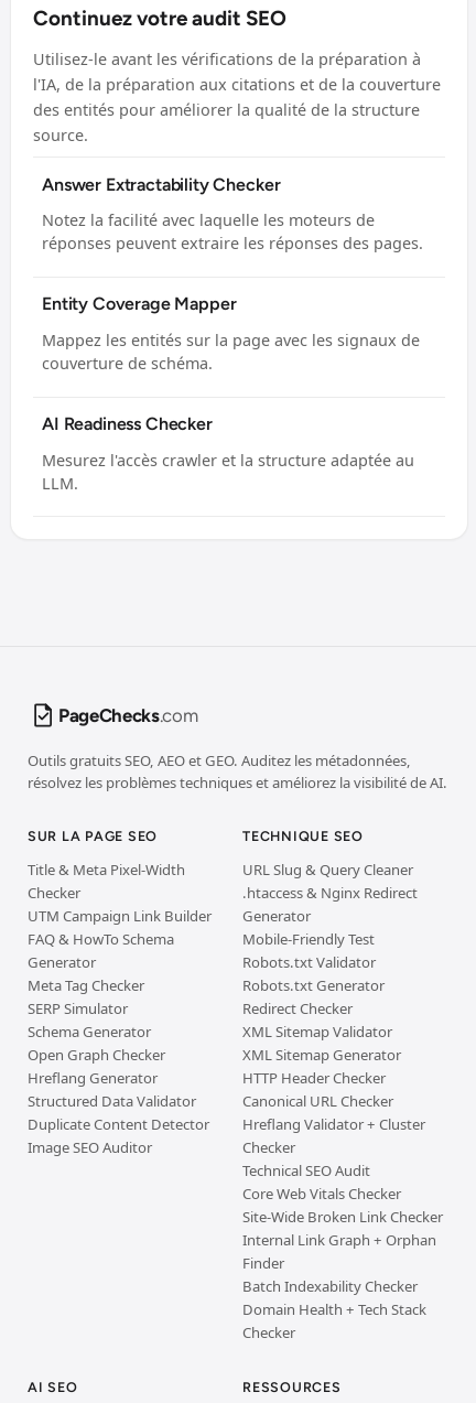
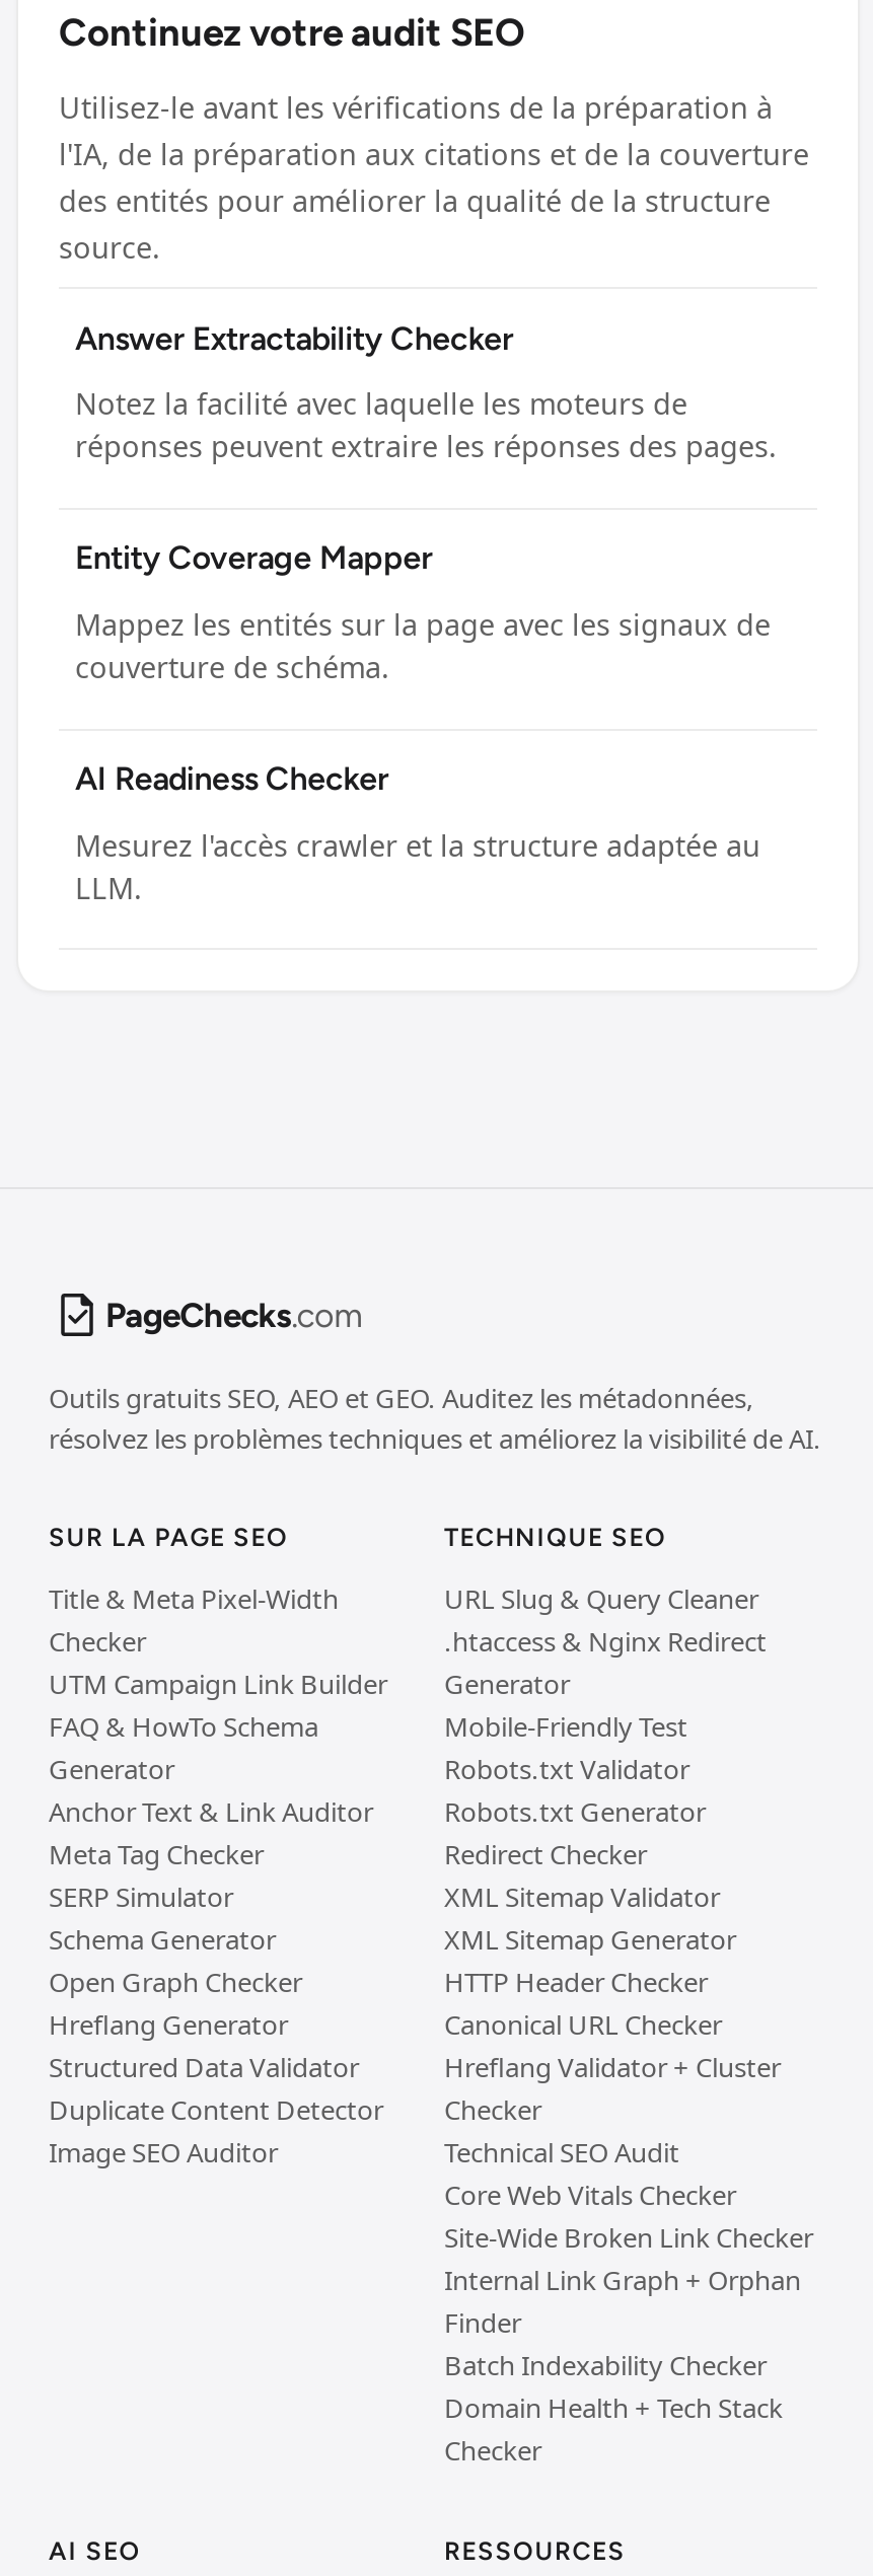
moved [28,976,209,1158] -> [49,1837,383,2171]: Meta Tag Checker | SERP Simulator | Schema Generator | Open Graph Checker | Hreflang Generator | Structured Data Validator | Duplicate Content Detector | Image SEO Auditor
none -> [49,1794,373,1831] Anchor Text & Link Auditor

